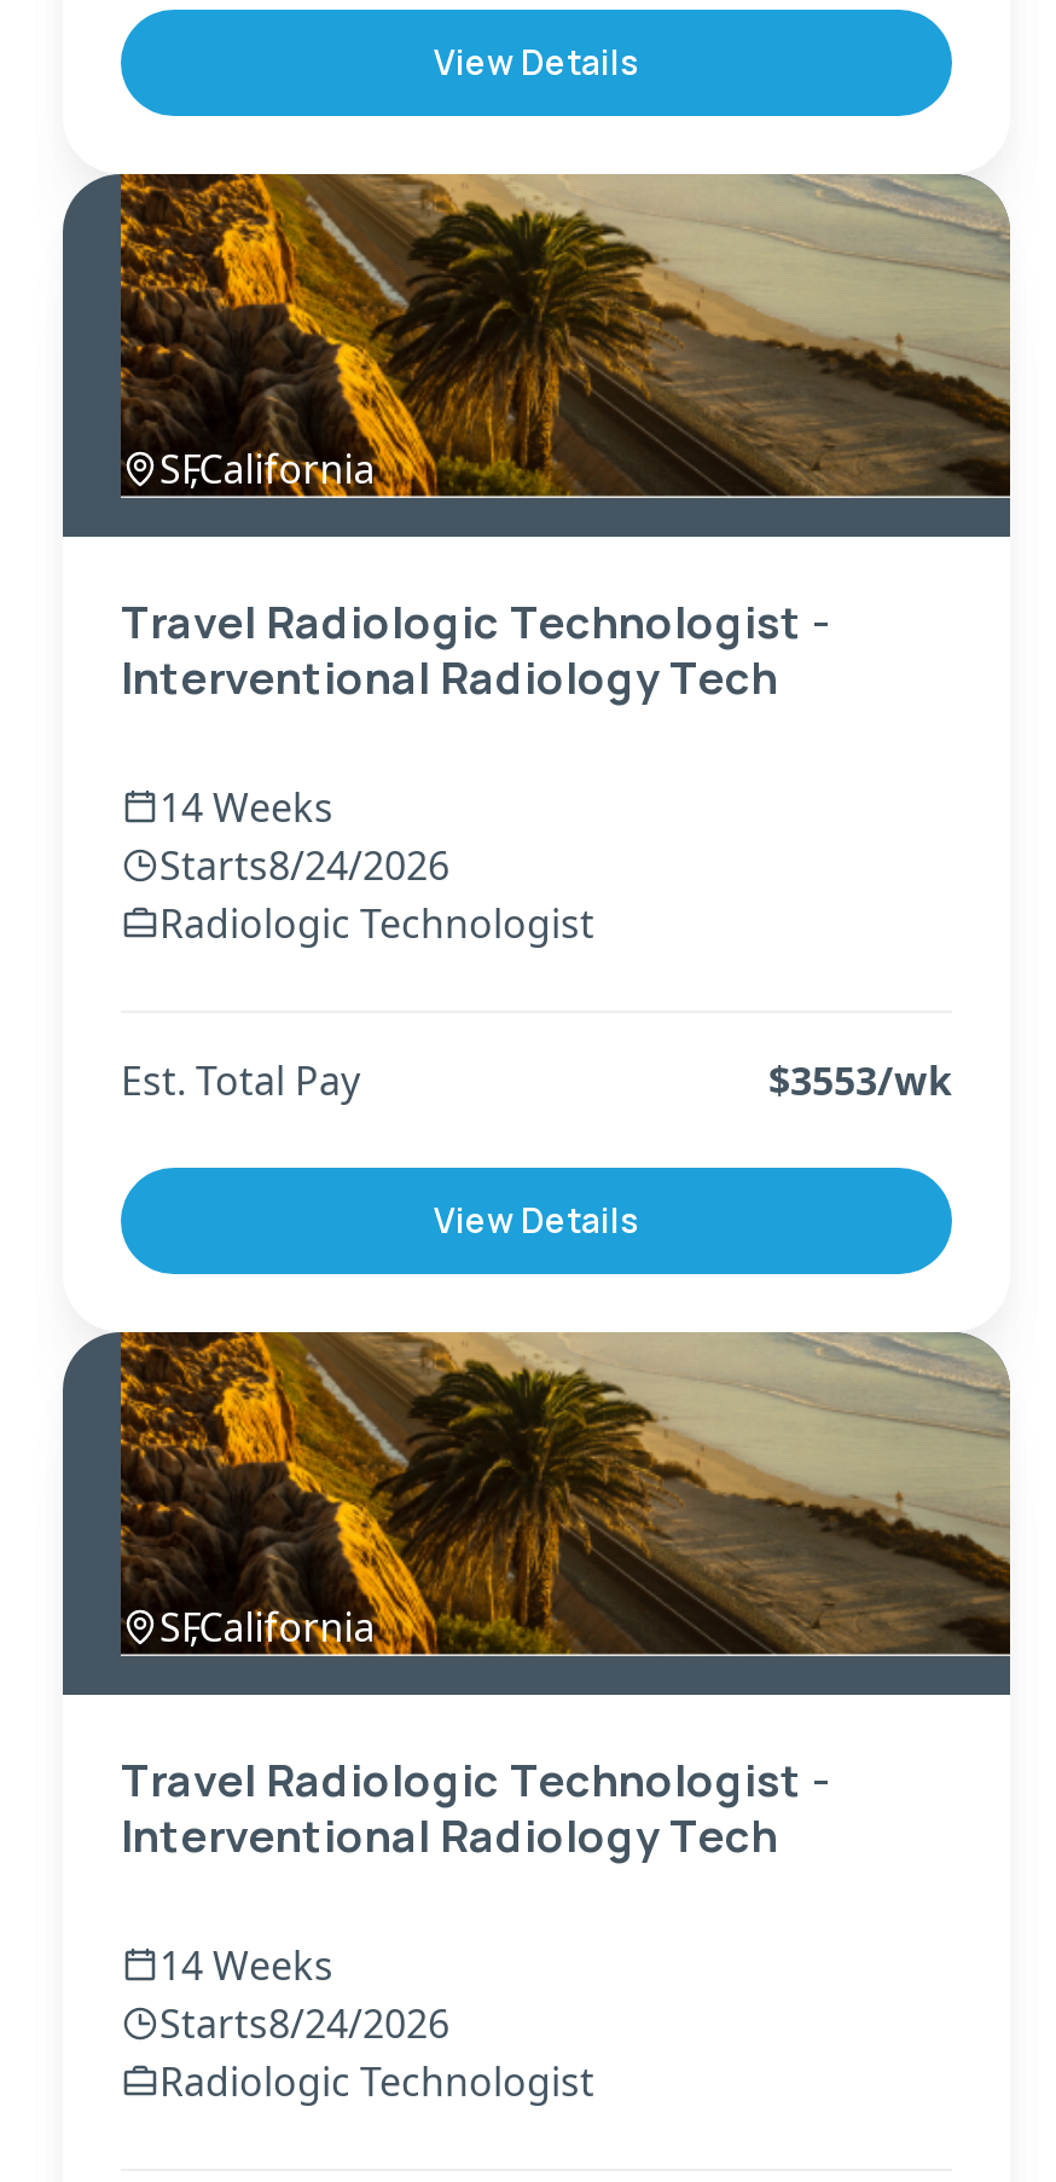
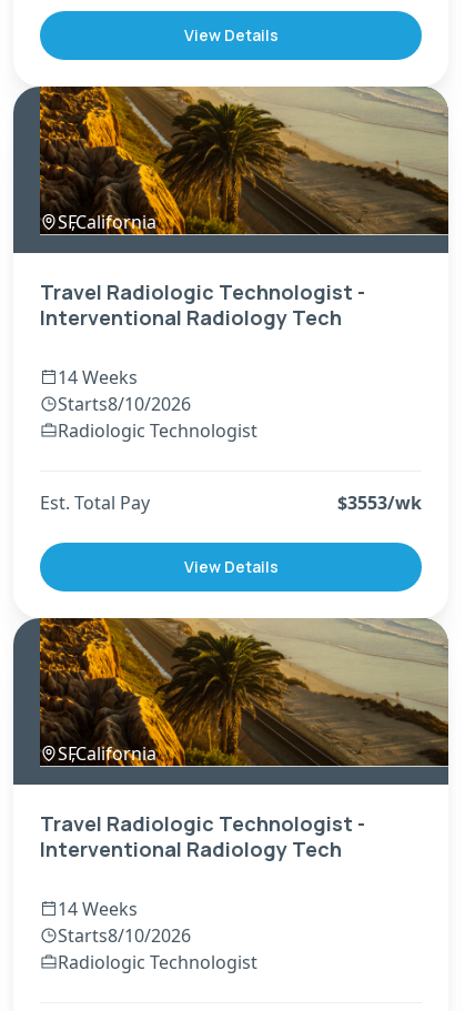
[159,839,449,892] Starts8/24/2026 -> [58,392,191,416] Starts8/10/2026
[159,1997,449,2050] Starts8/24/2026 -> [58,923,191,948] Starts8/10/2026

